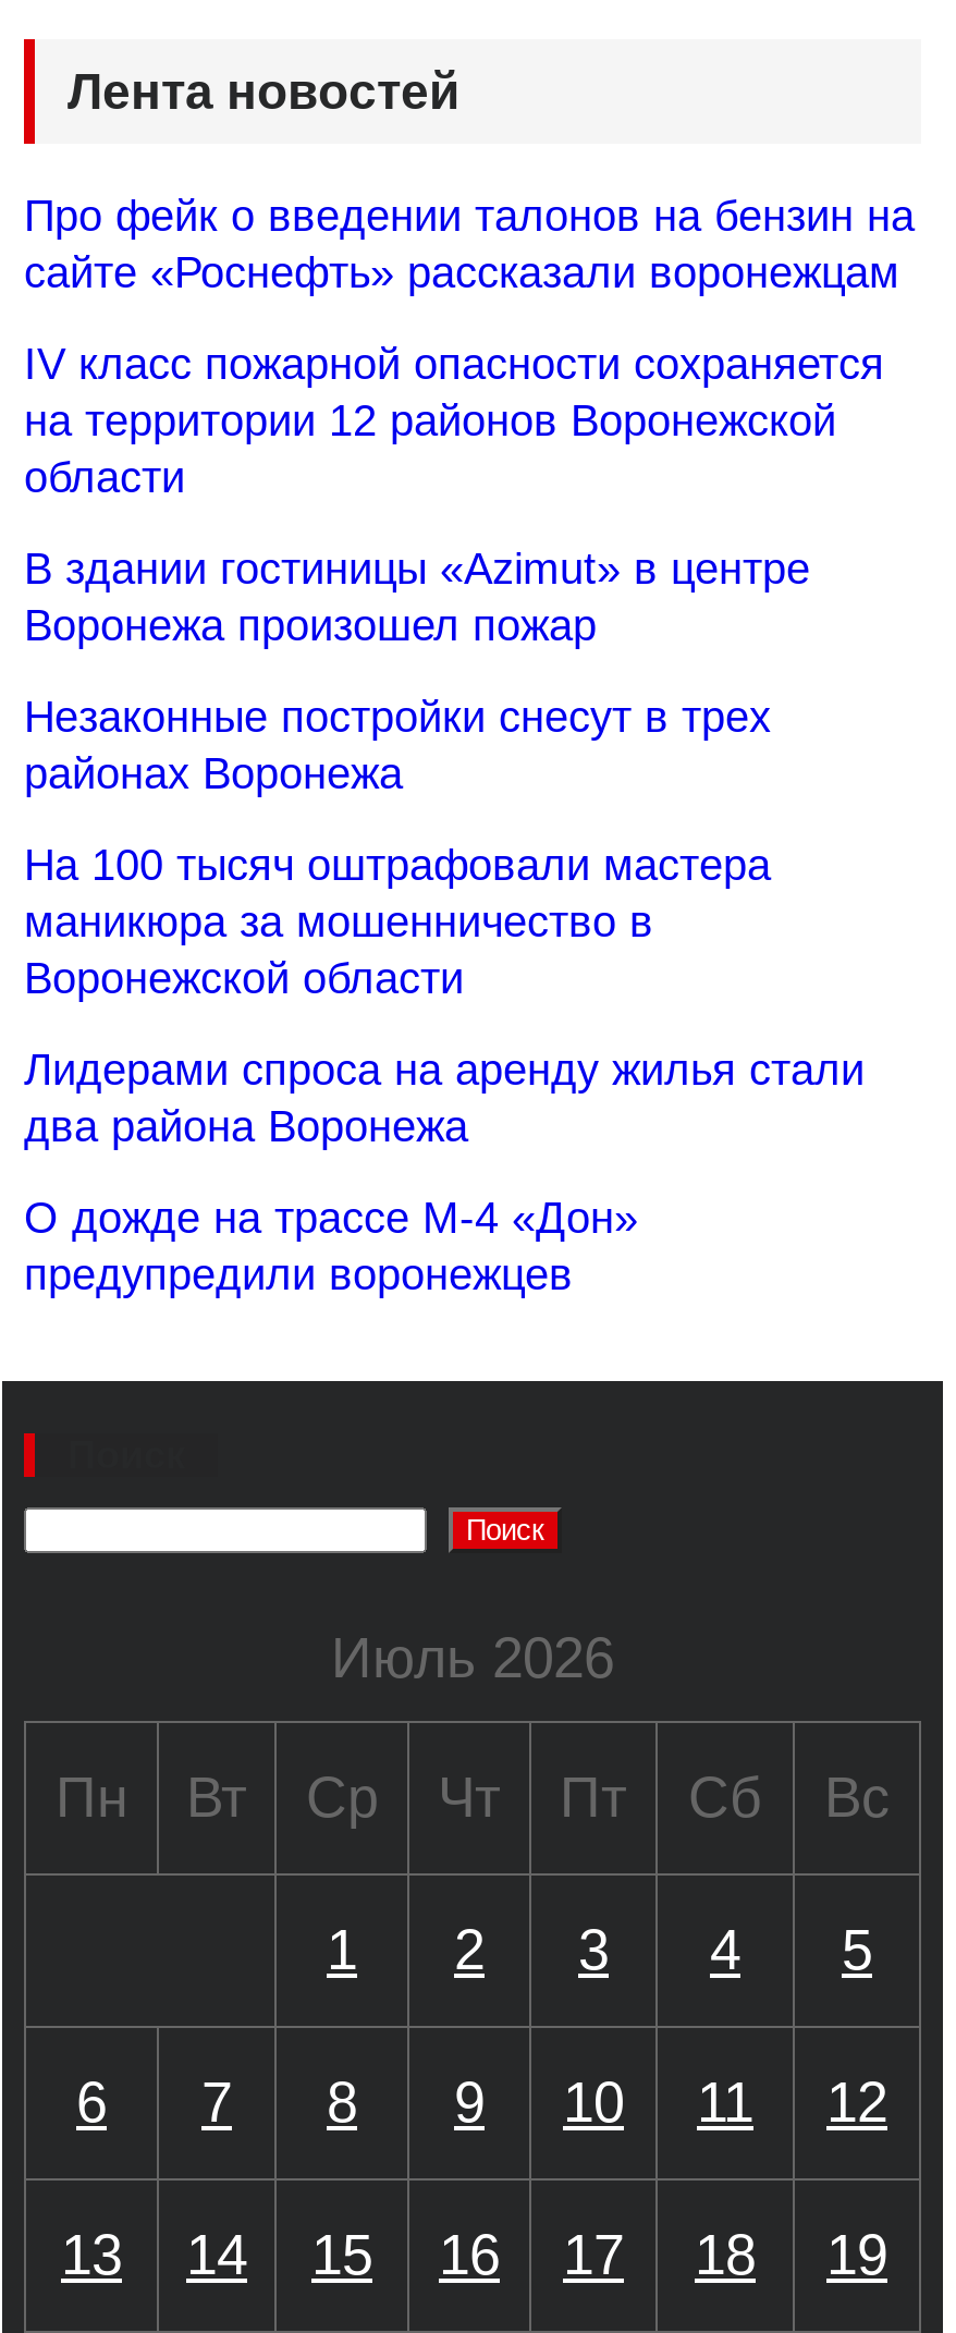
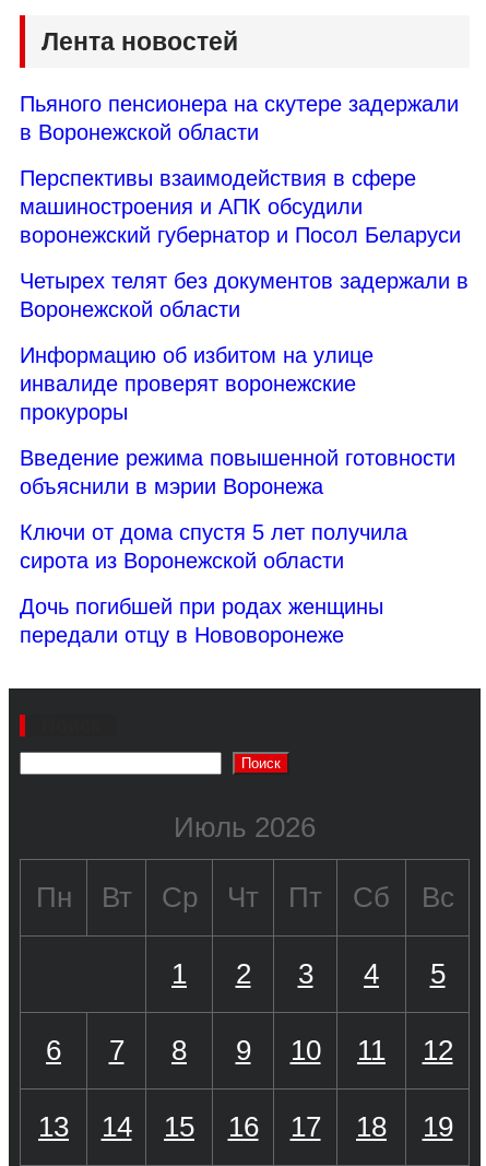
[24,191,915,945] Про фейк о введении талонов на бензин на | сайте «Роснефть» рассказали воронежцам | IV класс пожарной опасности сохраняется | на территории 12 районов Воронежской | области | В здании гостиницы «Azimut» в центре | Воронежа произошел пожар | Незаконные постройки снесут в трех | районах Воронежа | На 100 тысяч оштрафовали мастера | маникюра за мошенничество в -> [20,92,469,293] Пьяного пенсионера на скутере задержали | в Воронежской области | Перспективы взаимодействия в сфере | машиностроения и АПК обсудили | воронежский губернатор и Посол Беларуси | Четырех телят без документов задержали в
moved [24,954,464,1002] -> [20,297,240,321]: Воронежской области
[24,1045,865,1298] Лидерами спроса на аренду жилья стали | два района Воронежа | О дожде на трассе М-4 «Дон» | предупредили воронежцев -> [20,343,455,647] Информацию об избитом на улице | инвалиде проверят воронежские | прокуроры | Введение режима повышенной готовности | объяснили в мэрии Воронежа | Ключи от дома спустя 5 лет получила | сирота из Воронежской области | Дочь погибшей при родах женщины | передали отцу в Нововоронеже

